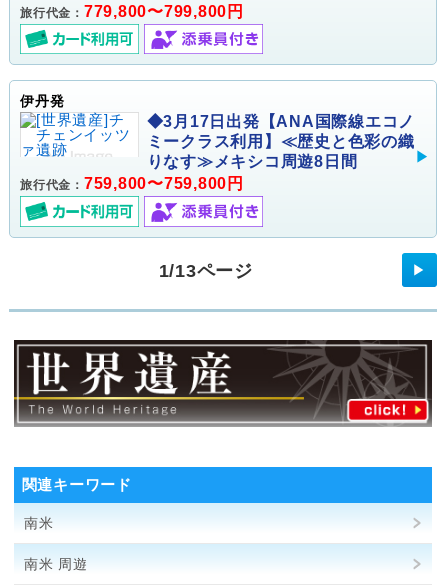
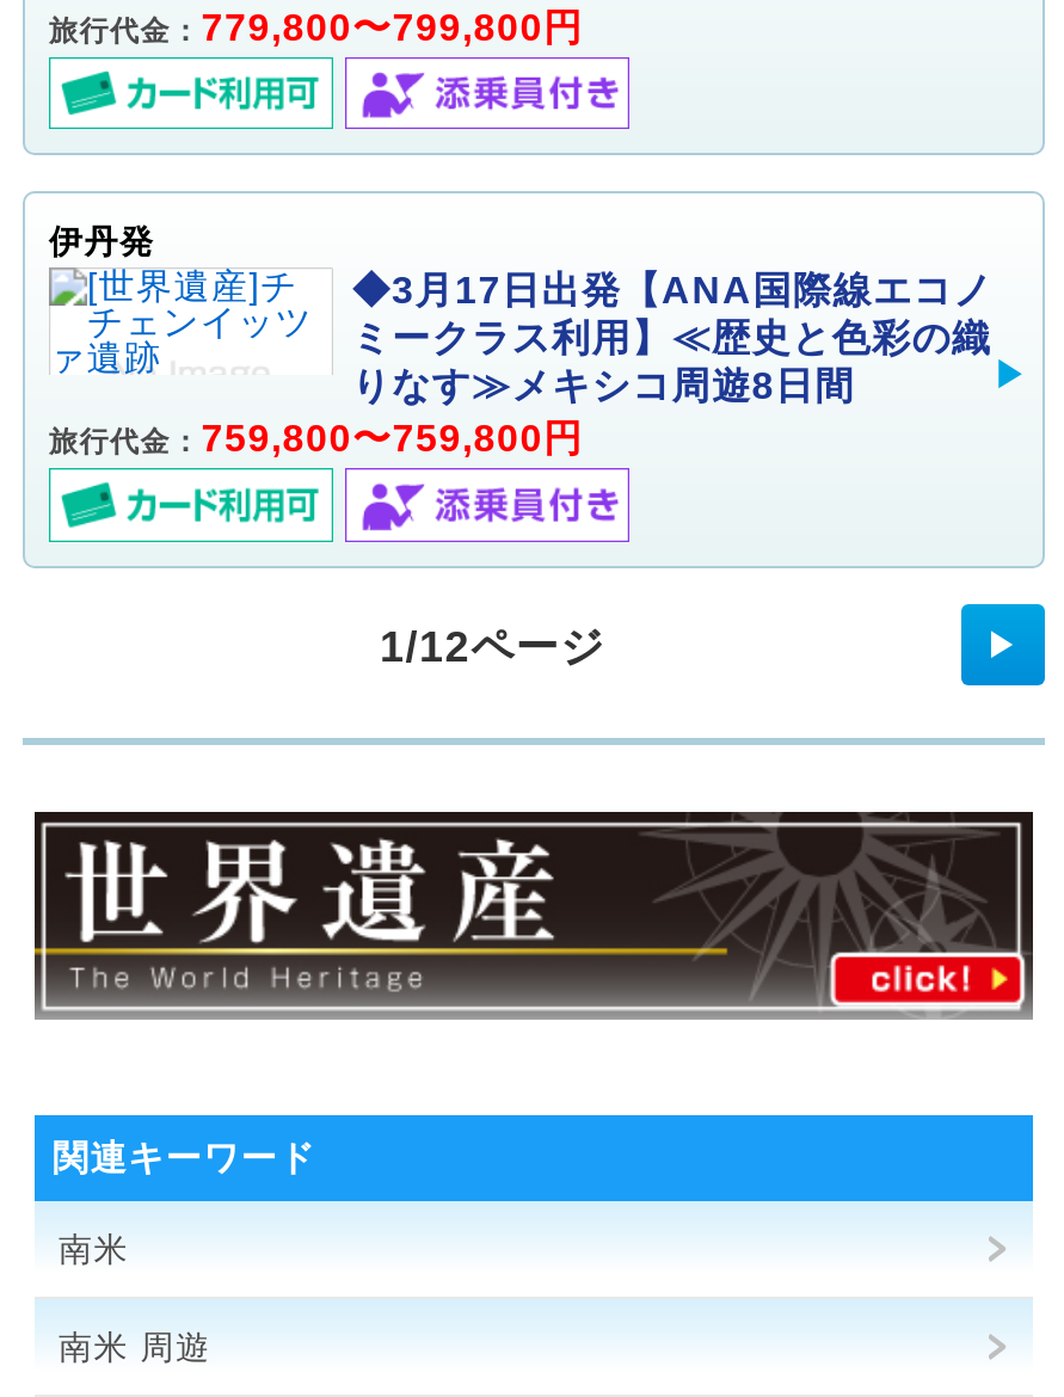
[158,261,253,281] 1/13ページ -> [380,623,605,671] 1/12ページ

